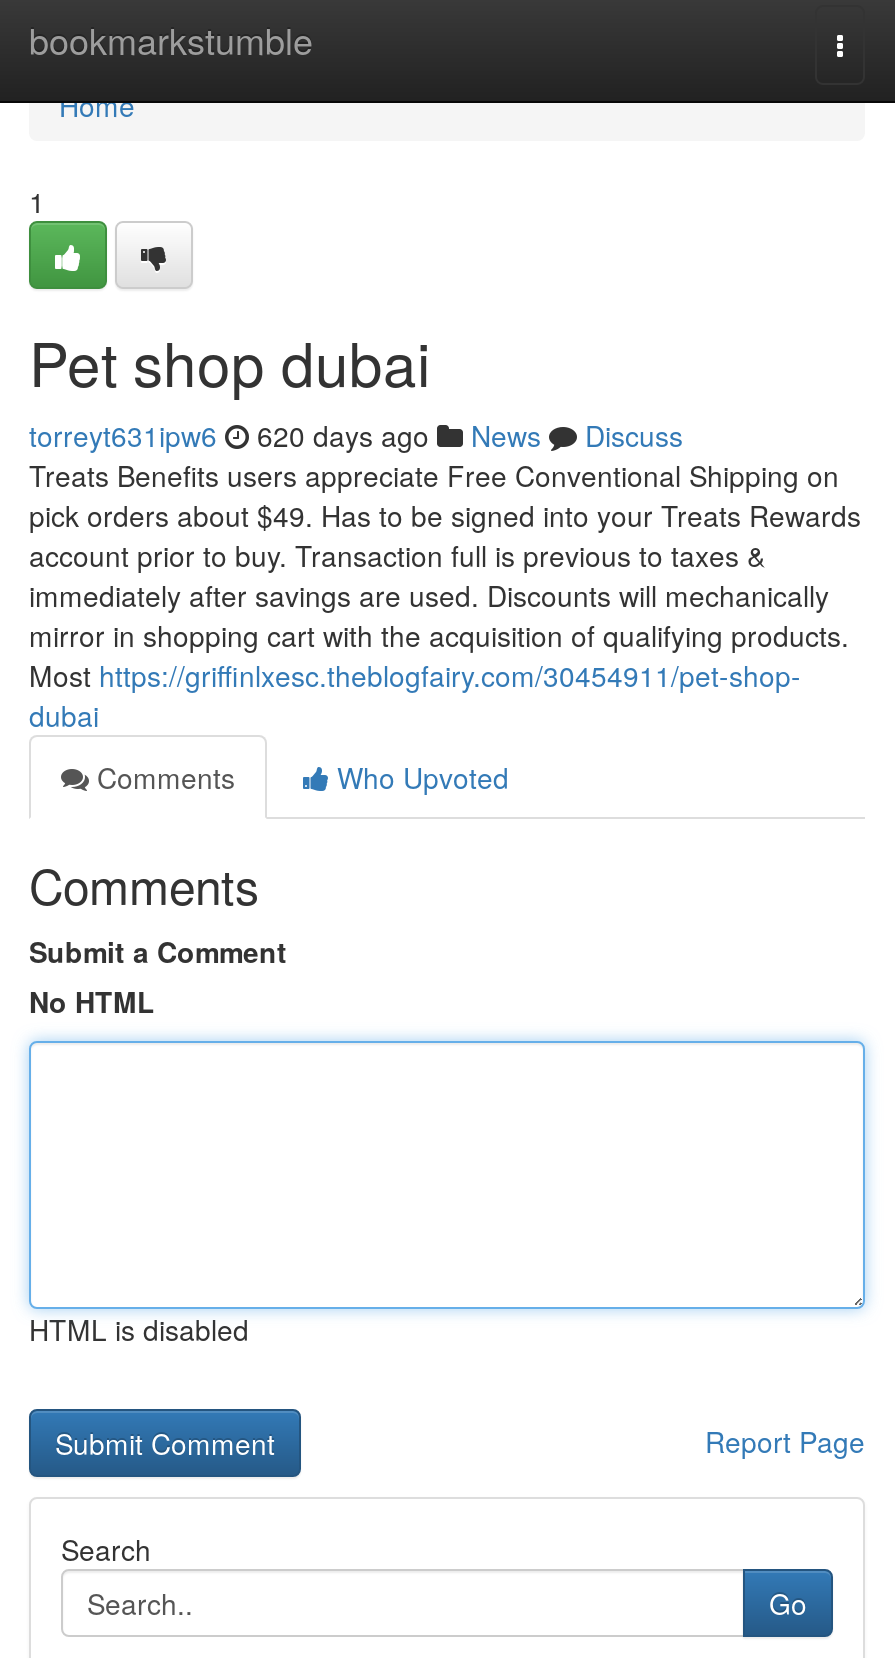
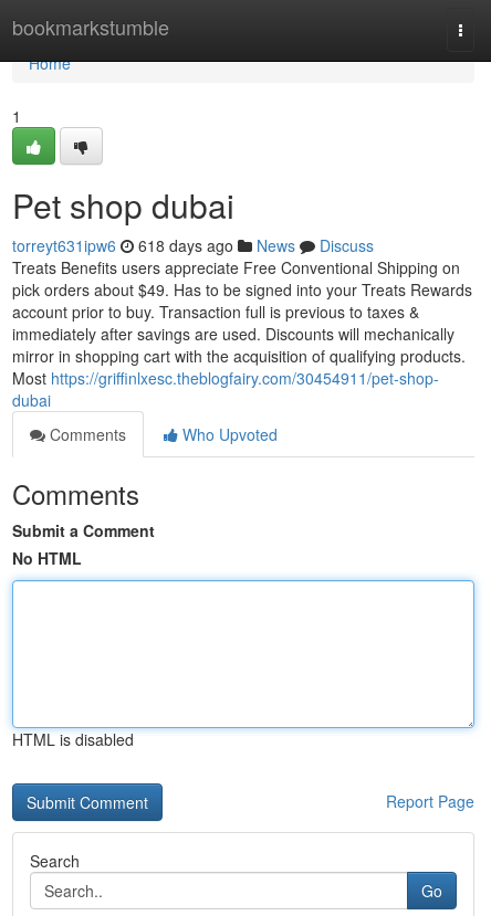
[29,415,683,455] torreyt631ipw6 620 days ago News Discuss -> [12,234,374,256] torreyt631ipw6 618 days ago News Discuss

